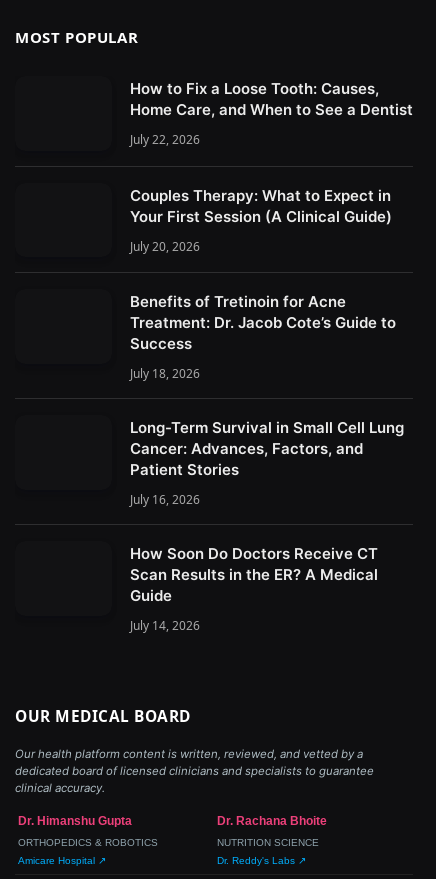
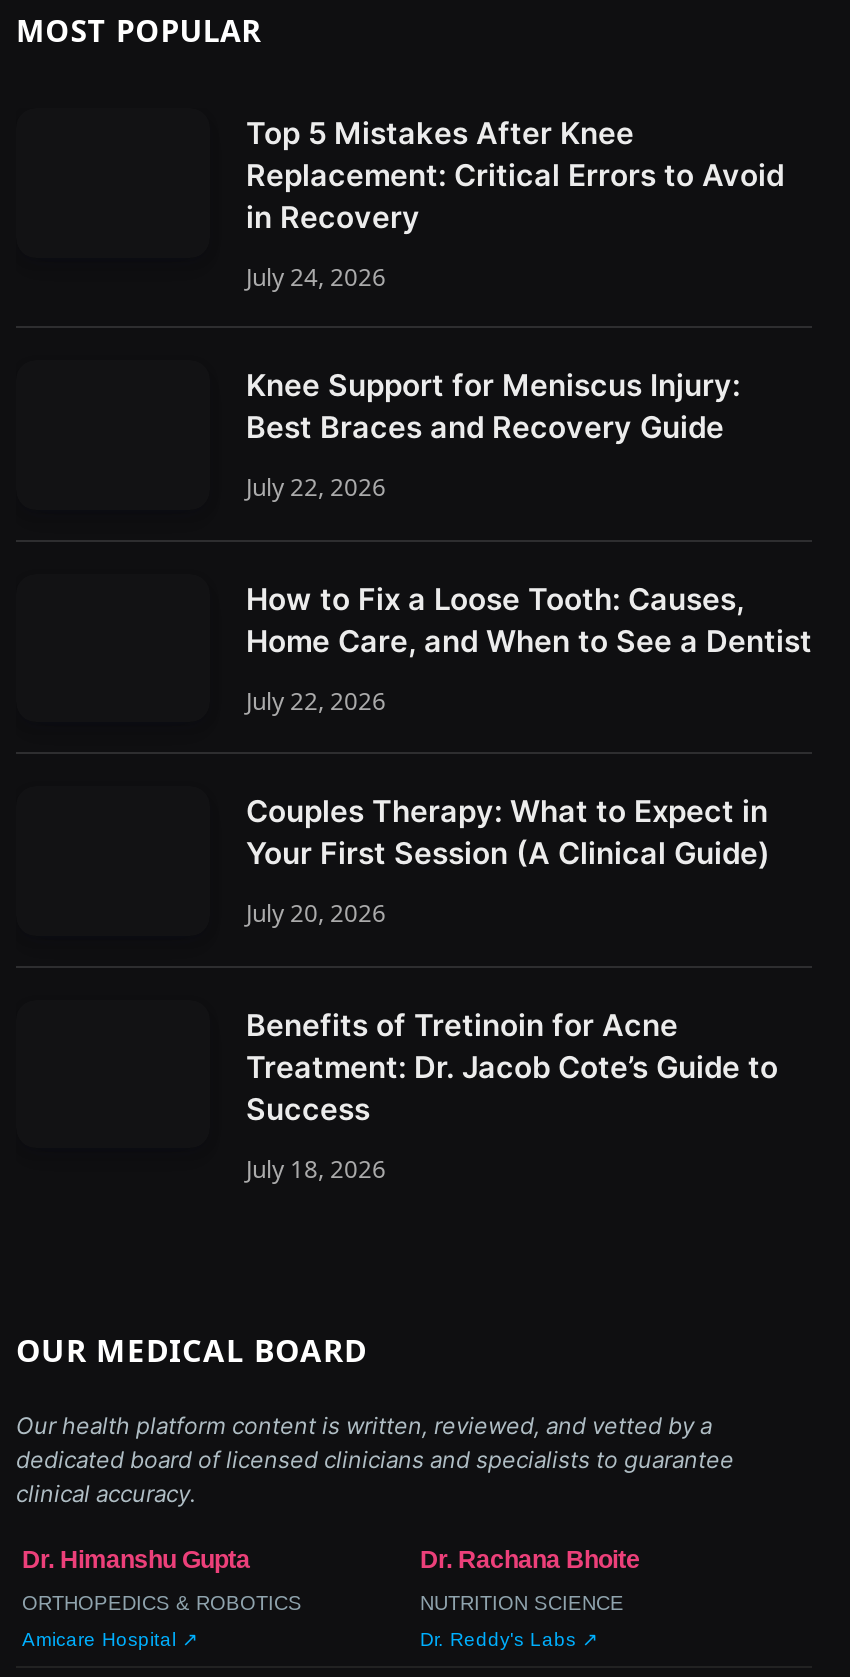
none -> [246,114,784,504] Top 5 Mistakes After Knee | Replacement: Critical Errors to Avoid | in Recovery | July 24, 2026 | Knee Support for Meniscus Injury: | Best Braces and Recovery Guide | July 22, 2026
moved [130,79,413,382] -> [246,579,812,1186]: How to Fix a Loose Tooth: Causes, | Home Care, and When to See a Dentist | July 22, 2026 | ... | Success | July 18, 2026
[130,418,404,634] Long-Term Survival in Small Cell Lung | Cancer: Advances, Factors, and | Patient Stories | July 16, 2026 | How Soon Do Doctors Receive CT | Scan Results in the ER? A Medical | Guide | July 14, 2026 -> none

